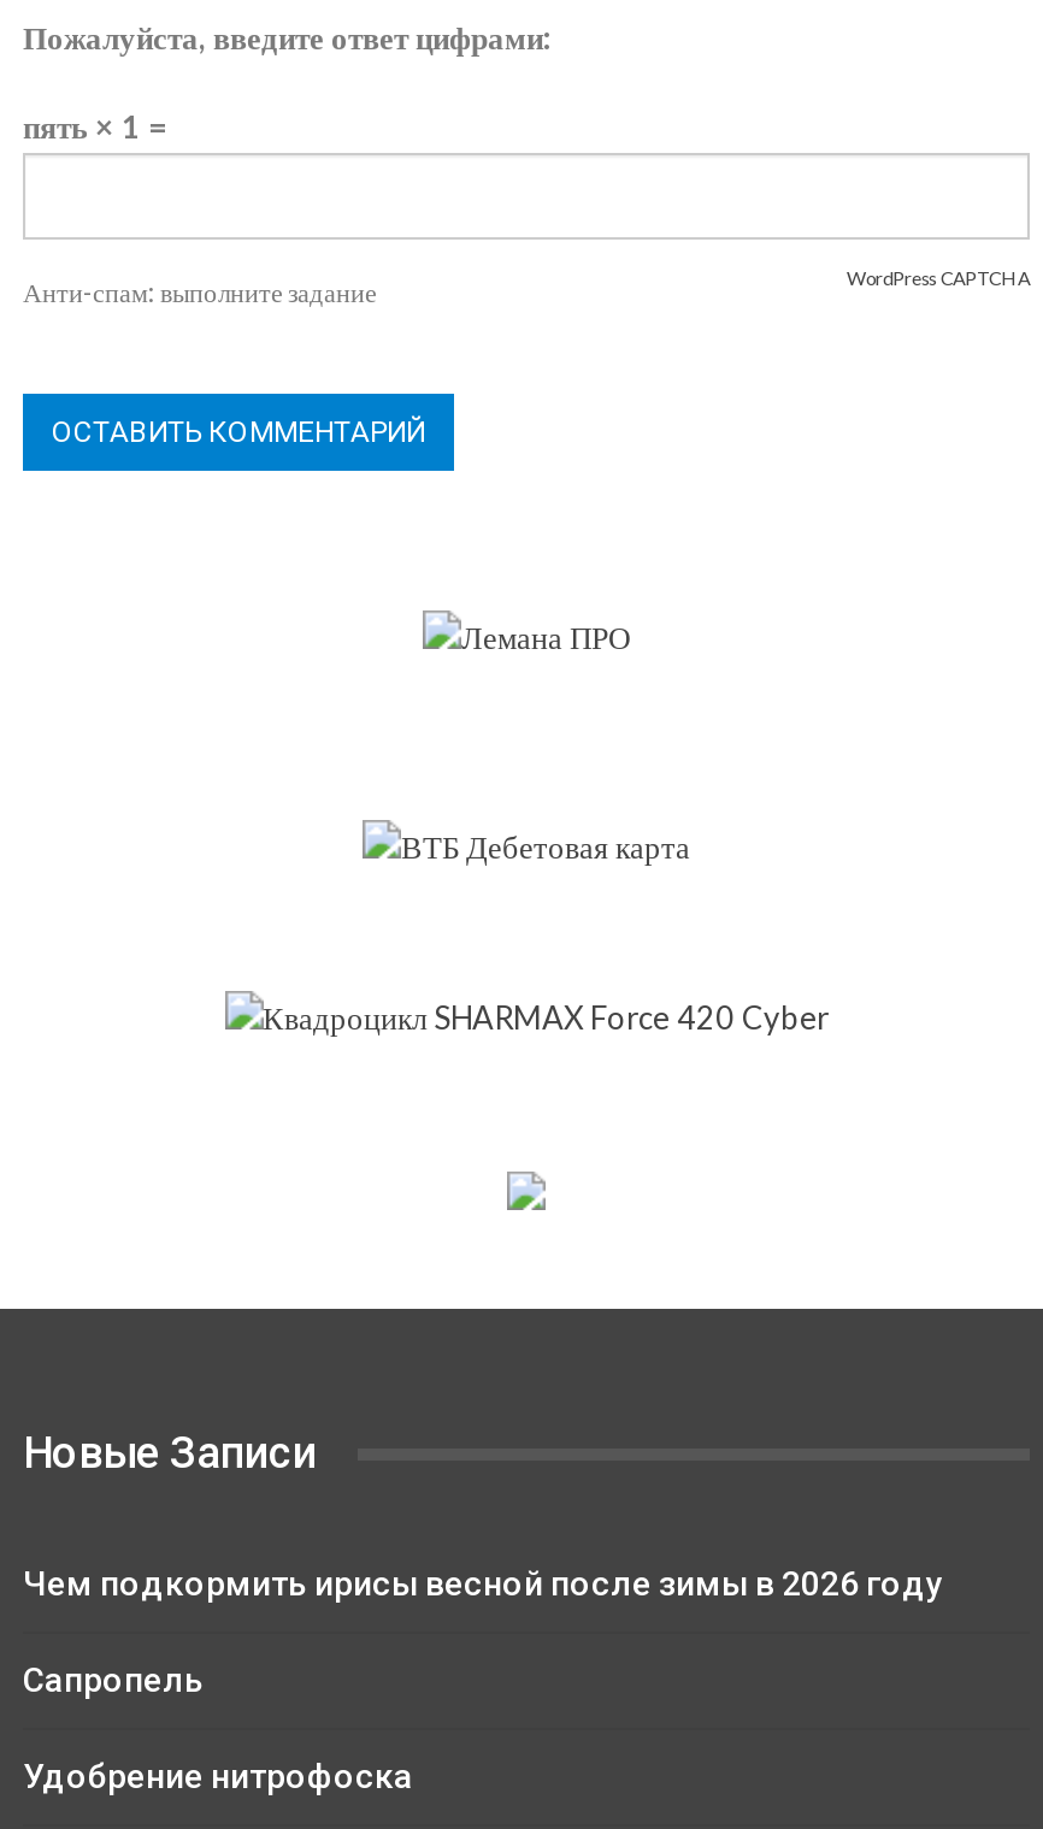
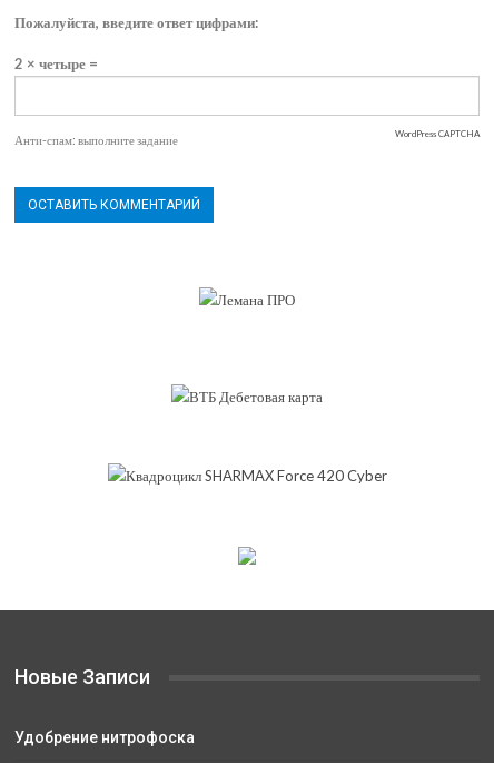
[23,107,167,146] пять × 1 = -> [14,55,98,72] 2 × четыре =
[23,1565,943,1700] Чем подкормить ирисы весной после зимы в 2026 году | Сапропель -> none

